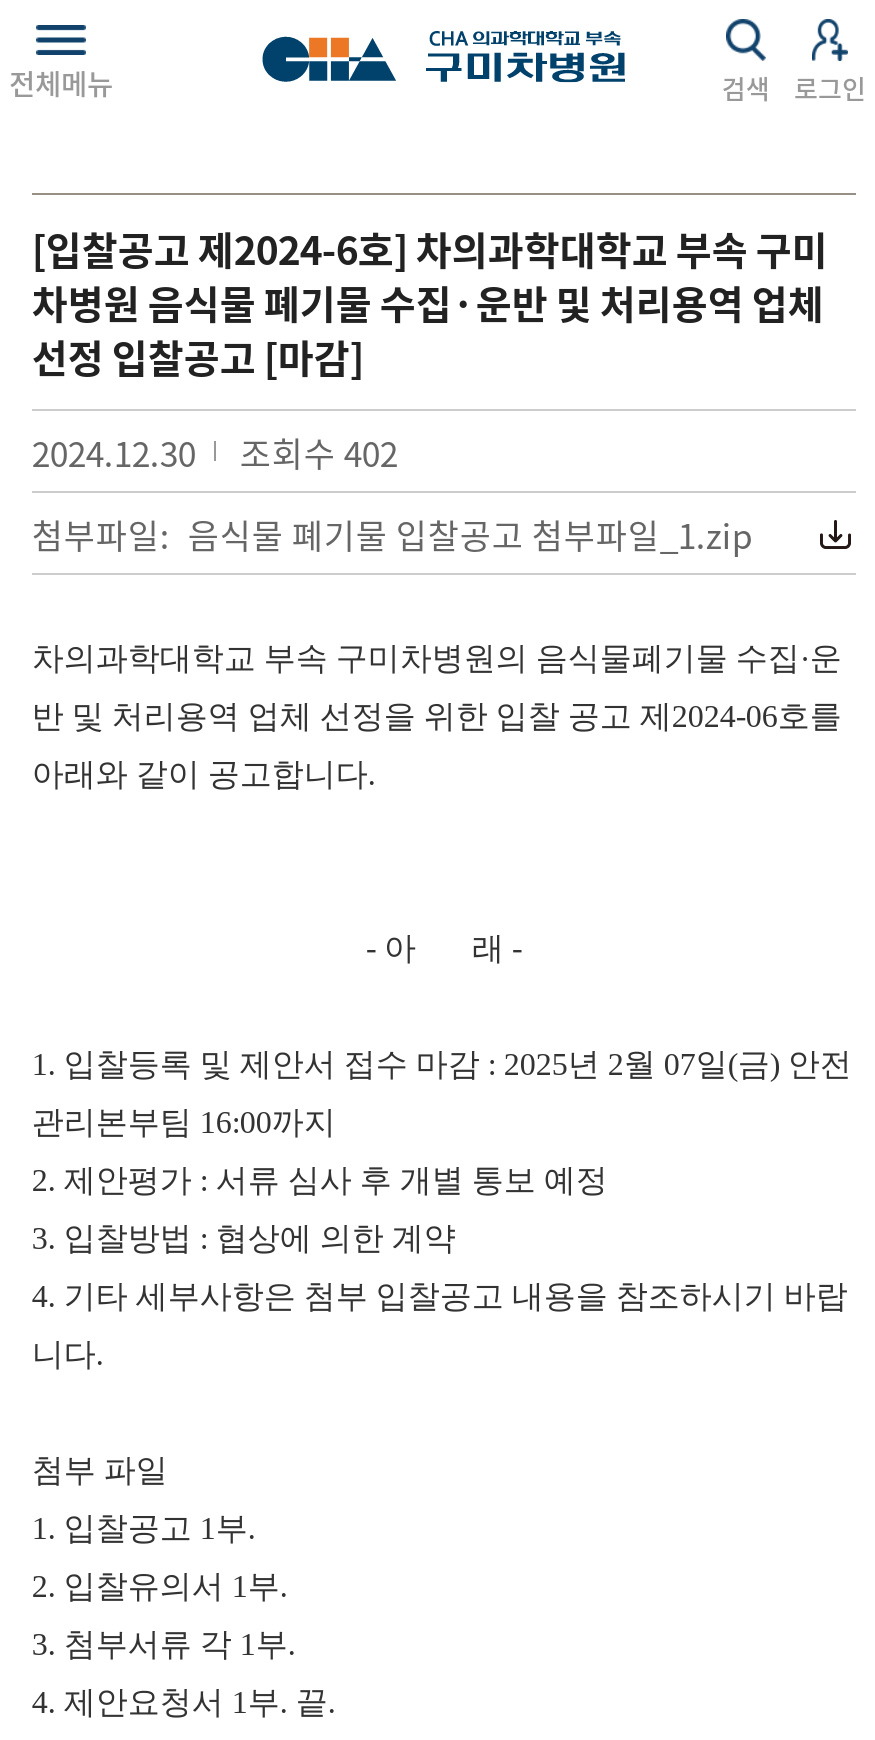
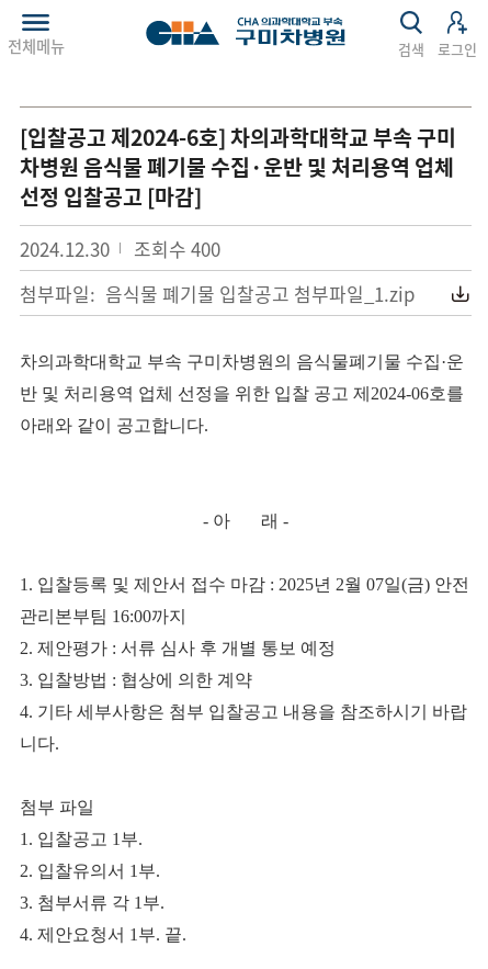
[32,427,398,477] 2024.12.30 조회수 402 -> [20,235,220,262] 2024.12.30 조회수 400

